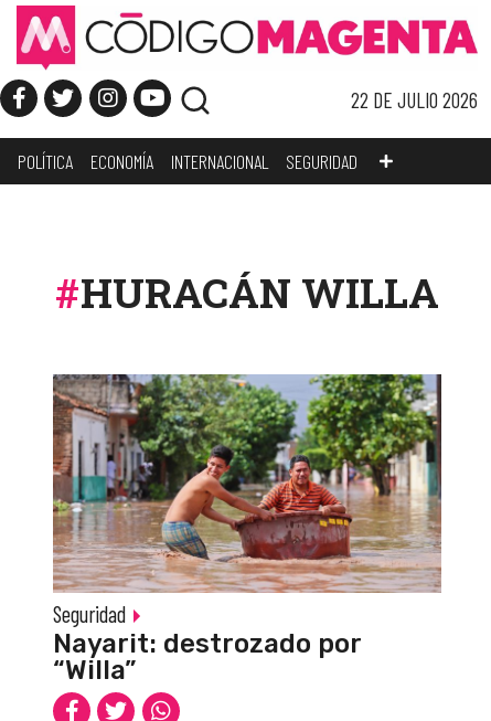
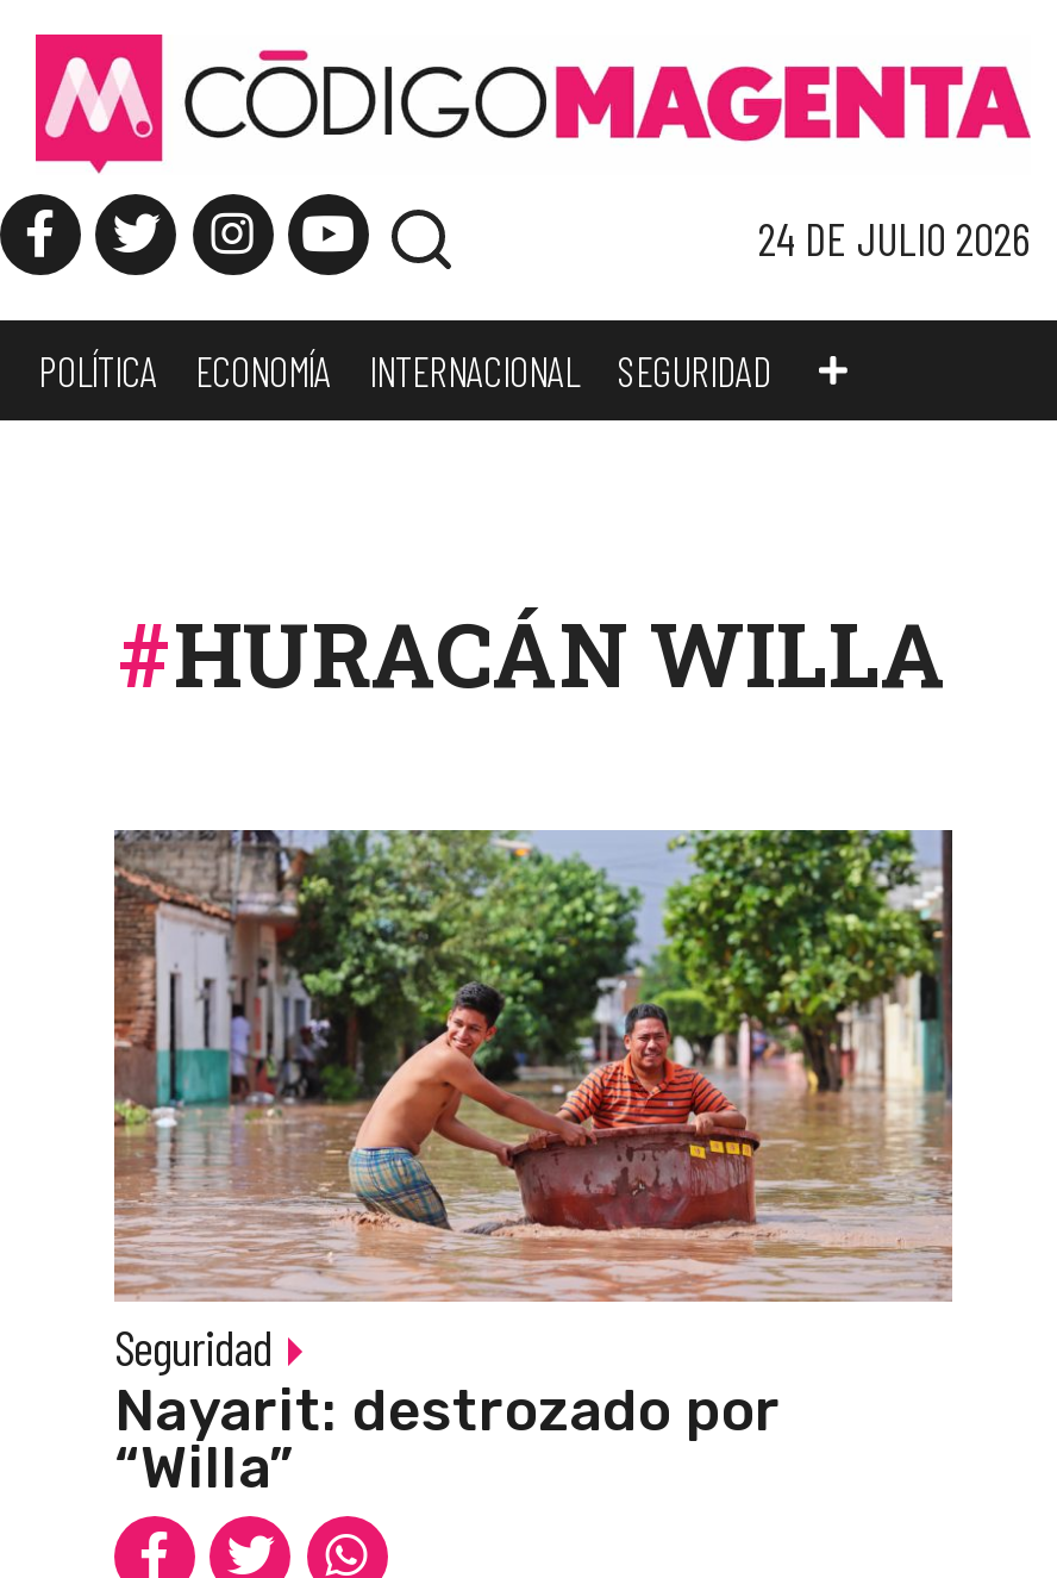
[351,87,478,113] 22 DE JULIO 2026 -> [757,211,1031,266] 24 DE JULIO 2026

